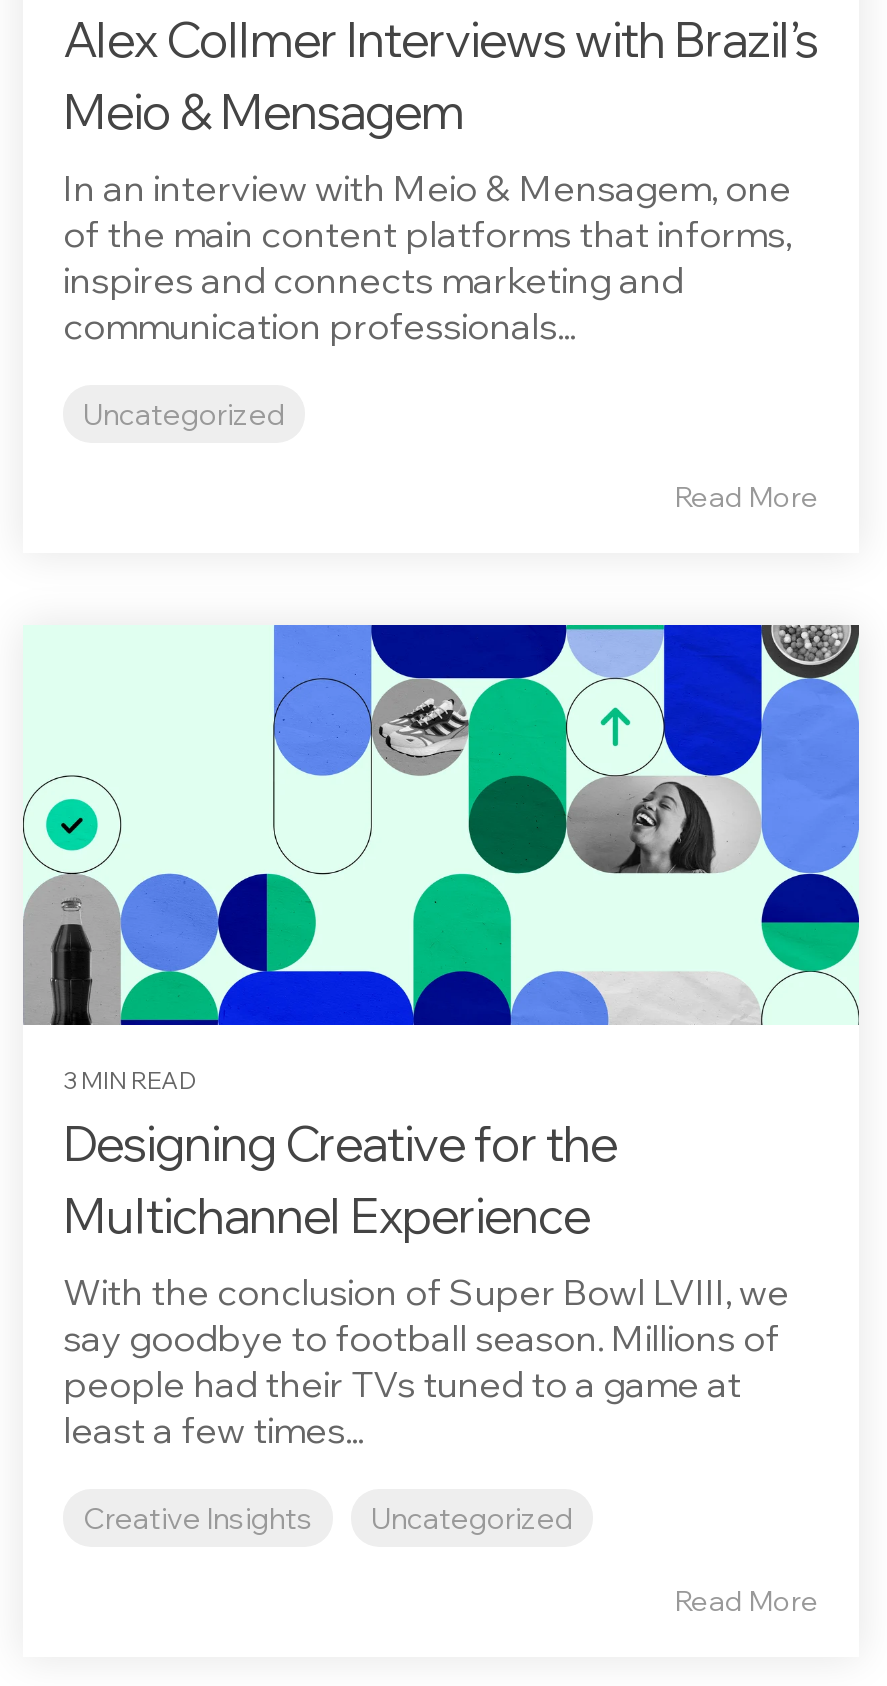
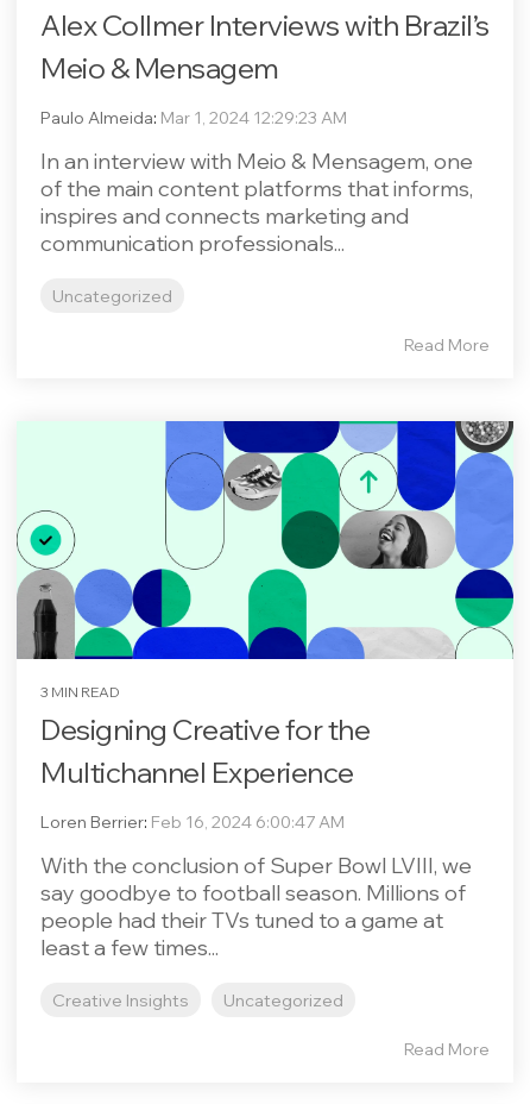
none -> [40,107,347,128] Paulo Almeida: Mar 1, 2024 12:29:23 AM
none -> [40,811,345,833] Loren Berrier: Feb 16, 2024 6:00:47 AM

